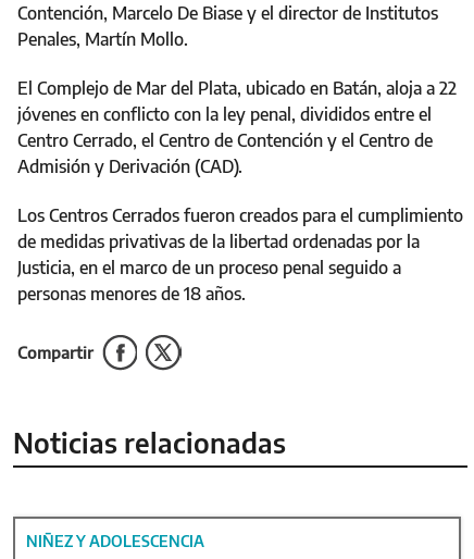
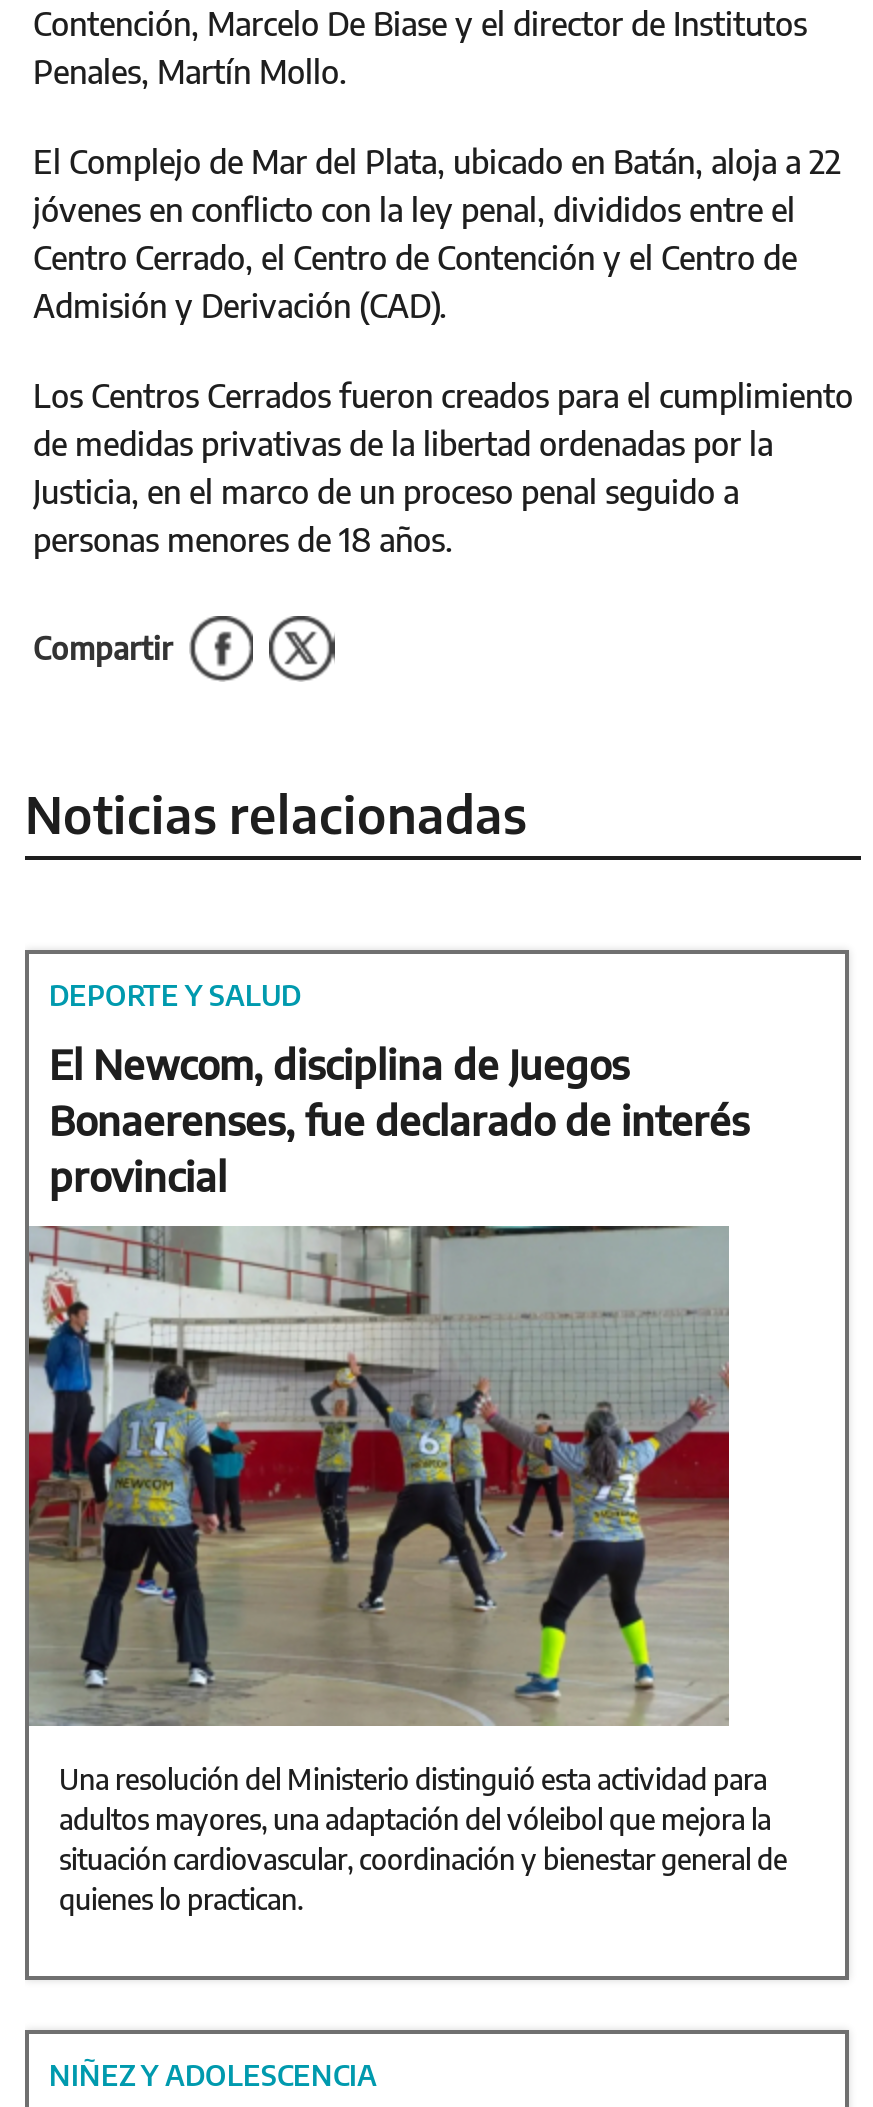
none -> [27,1224,787,1917] [image] | Una resolución del Ministerio distinguió esta actividad para | adultos mayores, una adaptación del vóleibol que mejora la | situación cardiovascular, coordinación y bienestar general de | quienes lo practican.
none -> [49,979,749,1201] DEPORTE Y SALUD | El Newcom, disciplina de Juegos | Bonaerenses, fue declarado de interés | provincial

